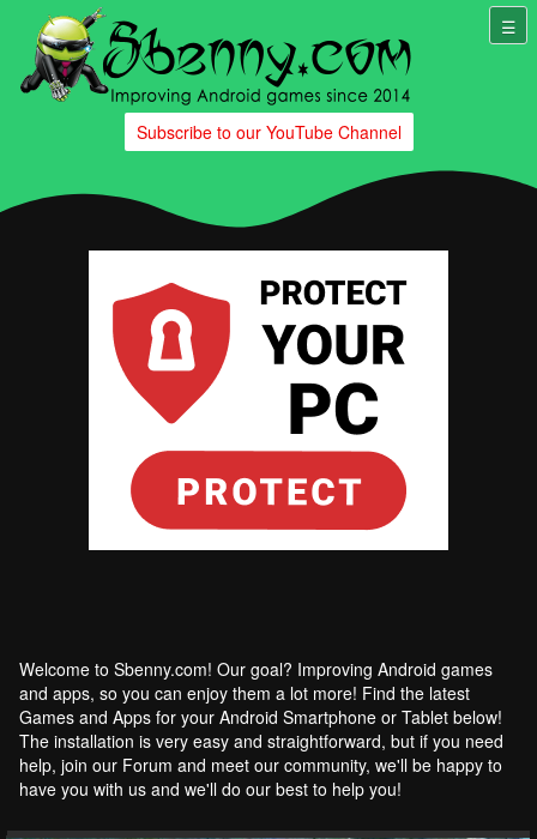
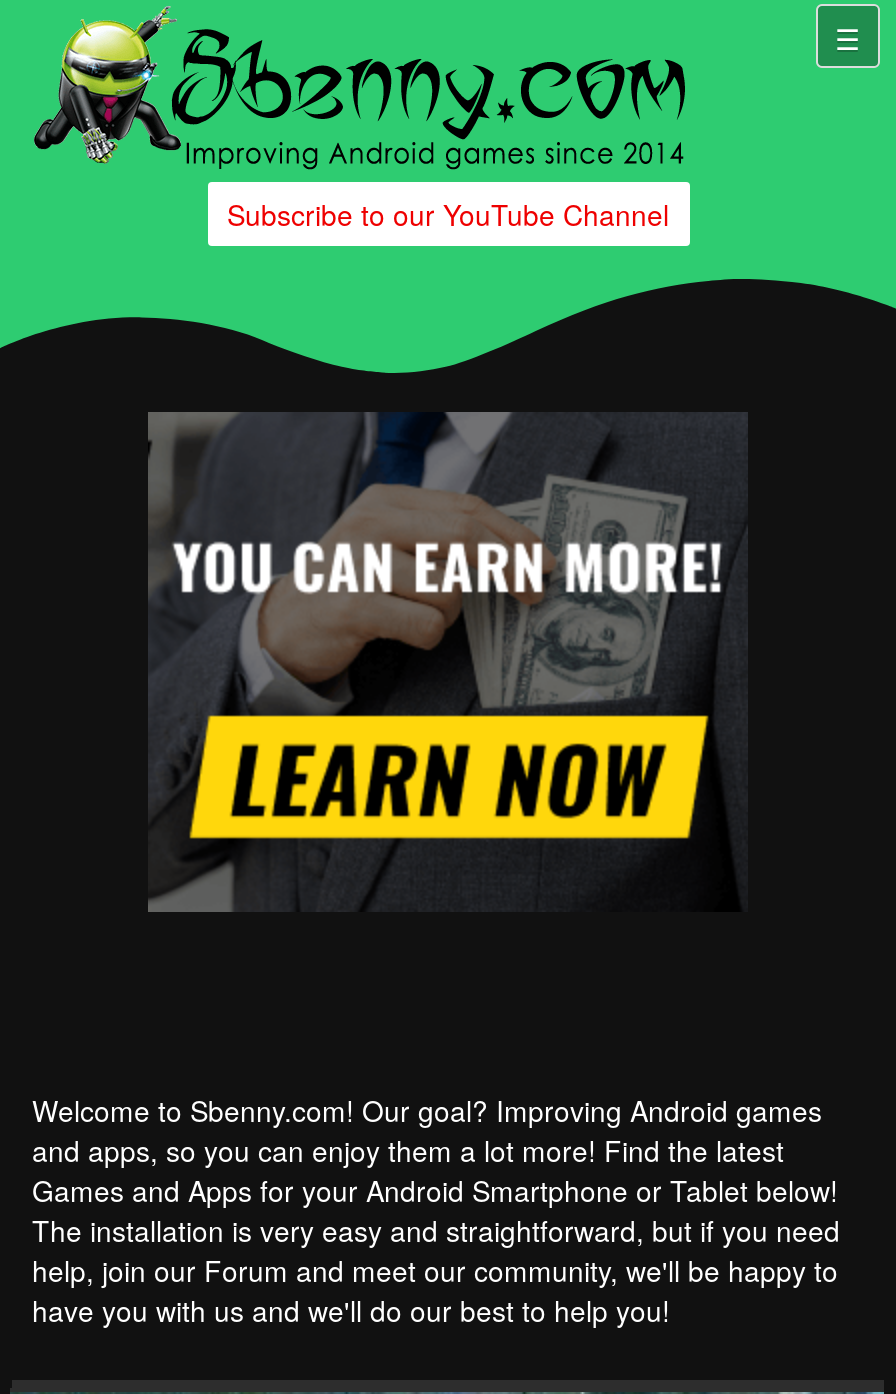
[88,249,449,551] [image] -> [148,412,748,912] [image]

